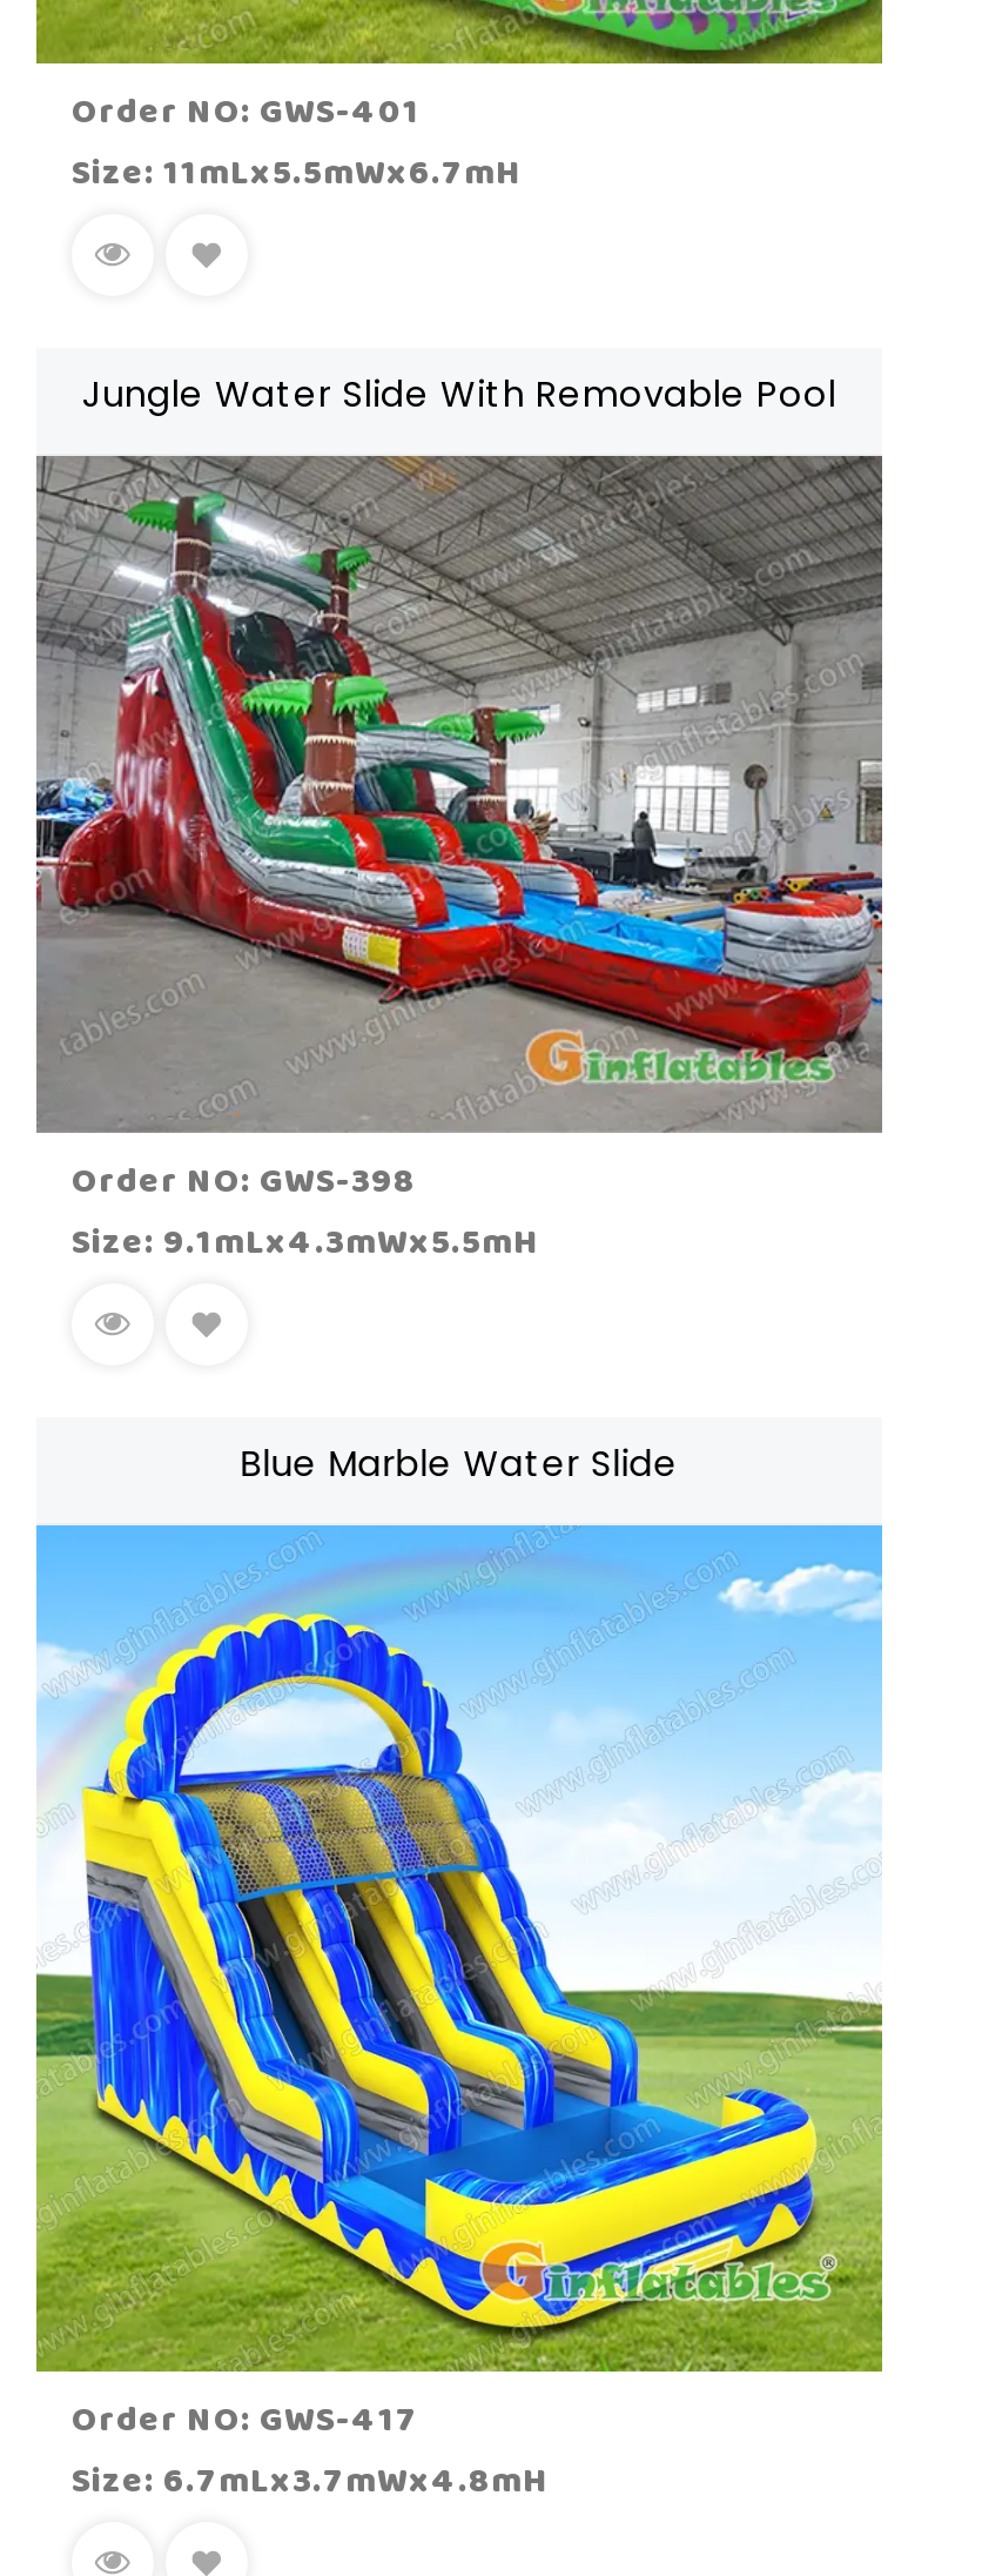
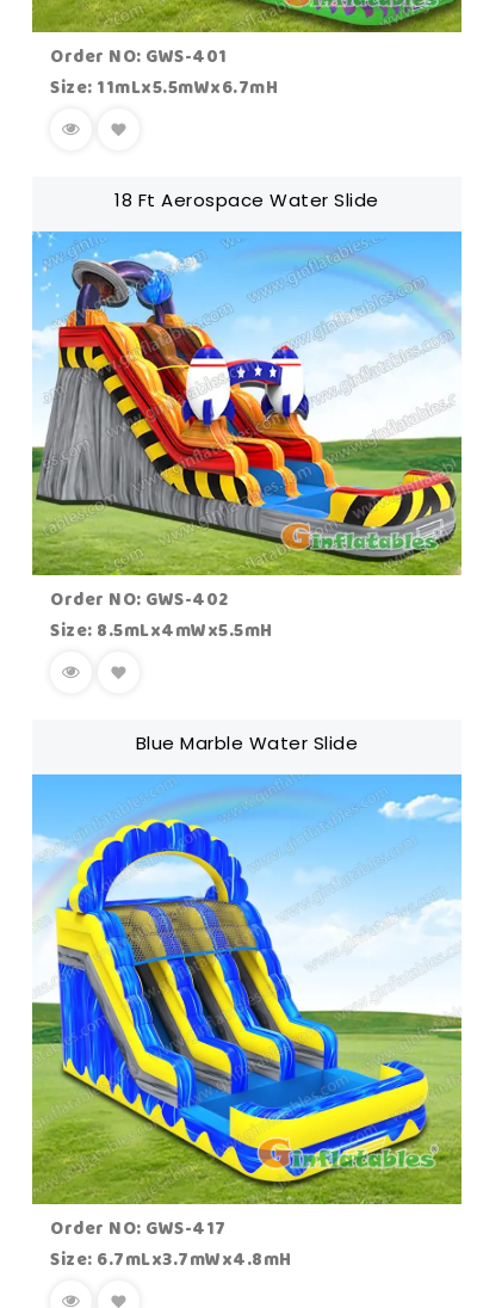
[82,370,836,419] Jungle Water Slide With Removable Pool -> [115,188,379,213] 18 Ft Aerospace Water Slide
[34,454,885,1275] [image] | Order NO: GWS-398 | Size: 9.1mLx4.3mWx5.5mH -> [31,230,463,647] [image] | Order NO: GWS-402 | Size: 8.5mLx4mWx5.5mH

